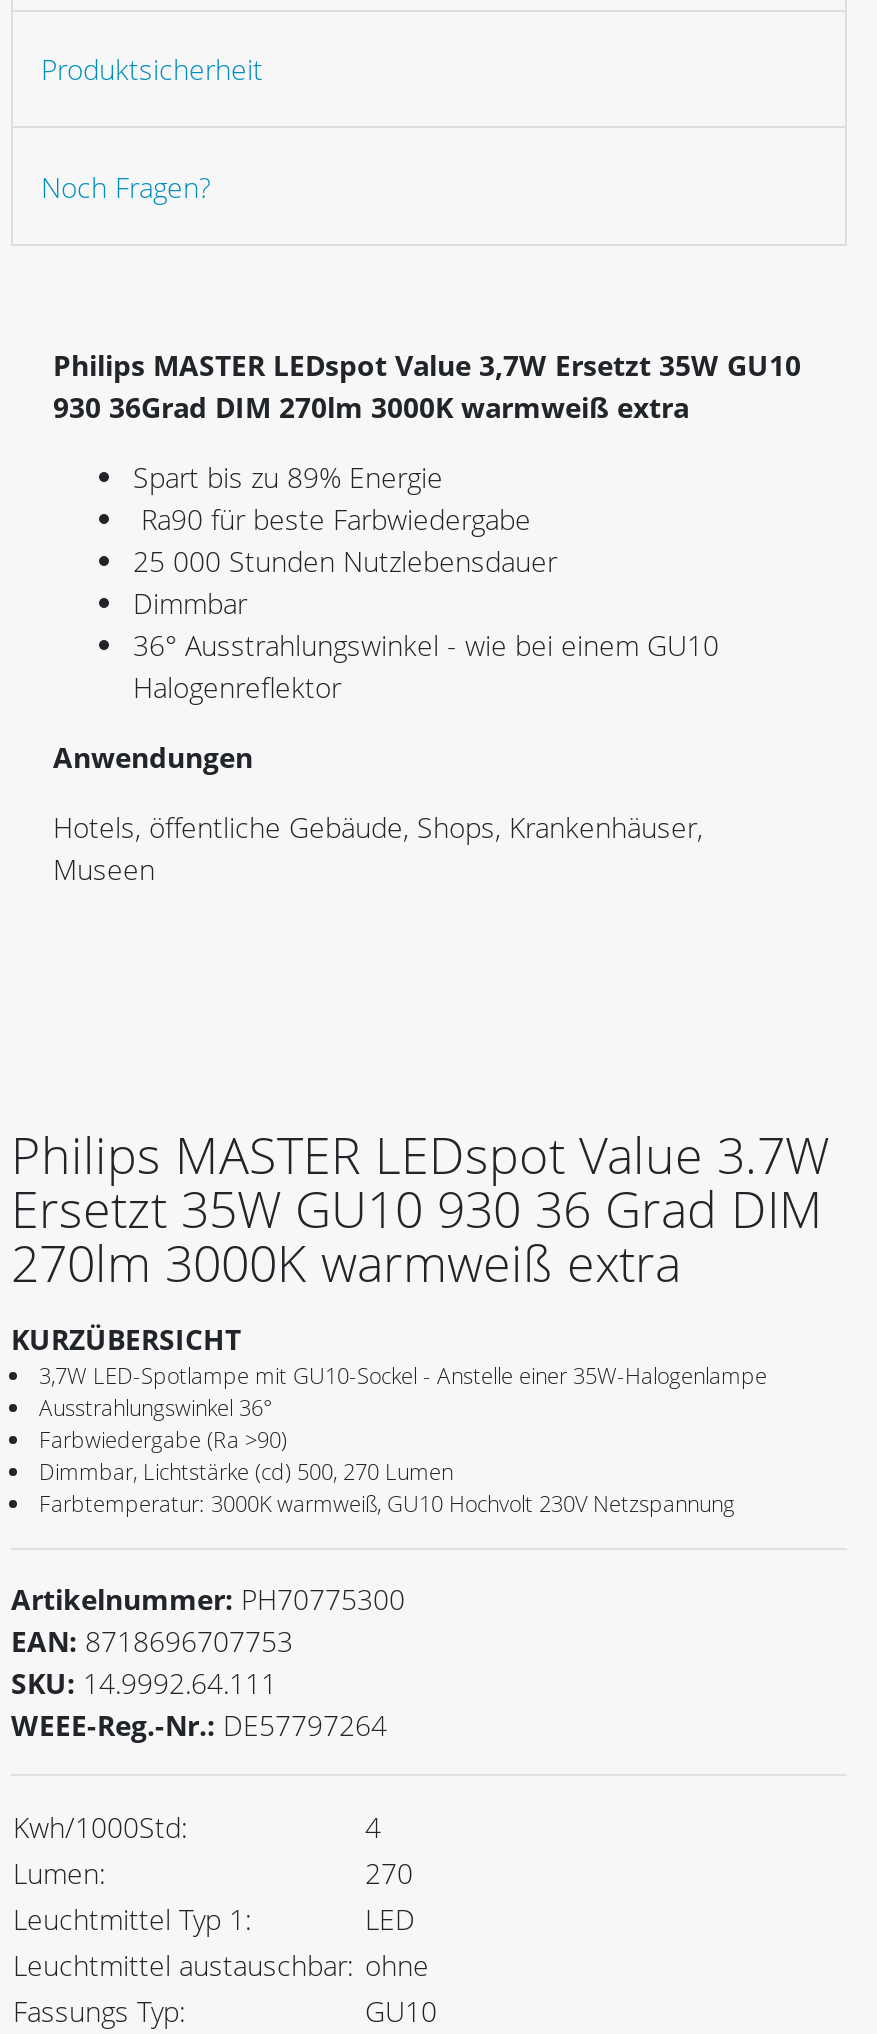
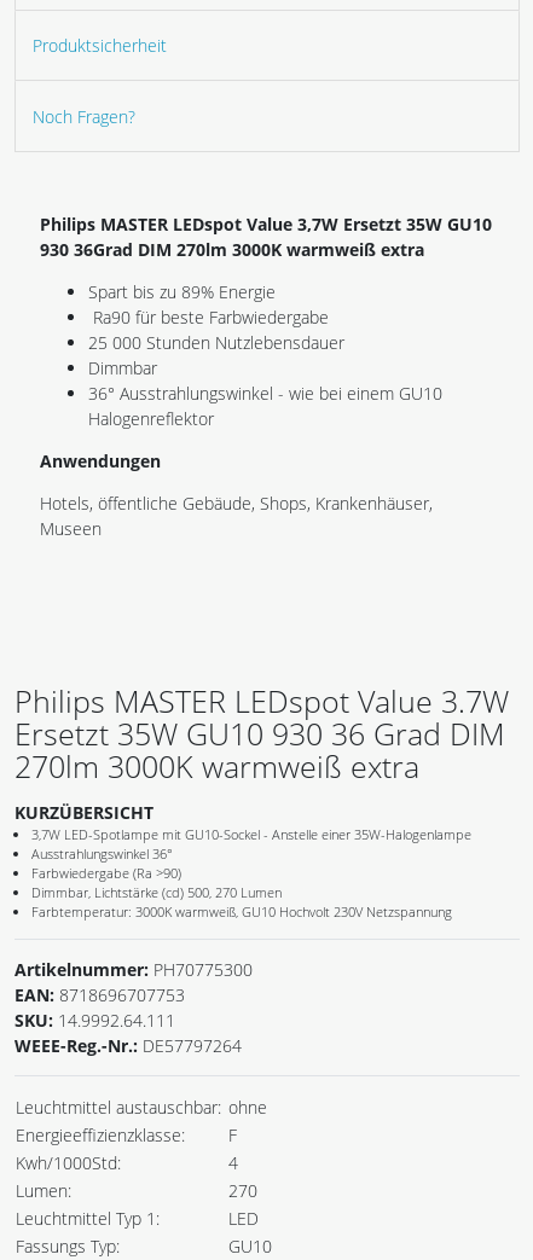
none -> [16,1123,237,1146] Energieeffizienzklasse: | F
moved [13,1808,415,1938] -> [16,1151,259,1230]: Kwh/1000Std: | 4 | Lumen: | 270 | Leuchtmittel Typ 1: | LED
moved [13,1946,429,1984] -> [16,1095,267,1118]: Leuchtmittel austauschbar: ohne

